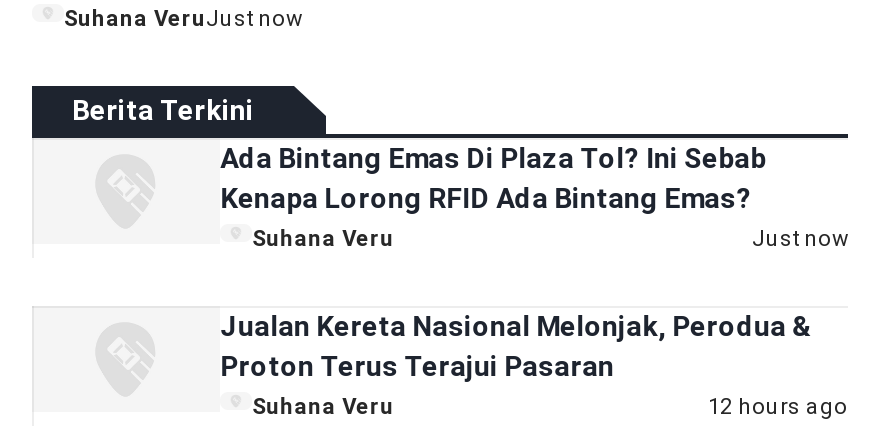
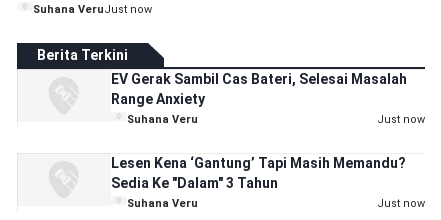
[220,143,766,215] Ada Bintang Emas Di Plaza Tol? Ini Sebab | Kenapa Lorong RFID Ada Bintang Emas? -> [111,71,407,107] EV Gerak Sambil Cas Bateri, Selesai Masalah | Range Anxiety
[220,311,812,383] Jualan Kereta Nasional Melonjak, Perodua & | Proton Terus Terajui Pasaran -> [111,155,406,191] Lesen Kena ‘Gantung’ Tapi Masih Memandu? | Sedia Ke "Dalam" 3 Tahun
[708,393,848,419] 12 hours ago -> [377,197,425,210] Just now

